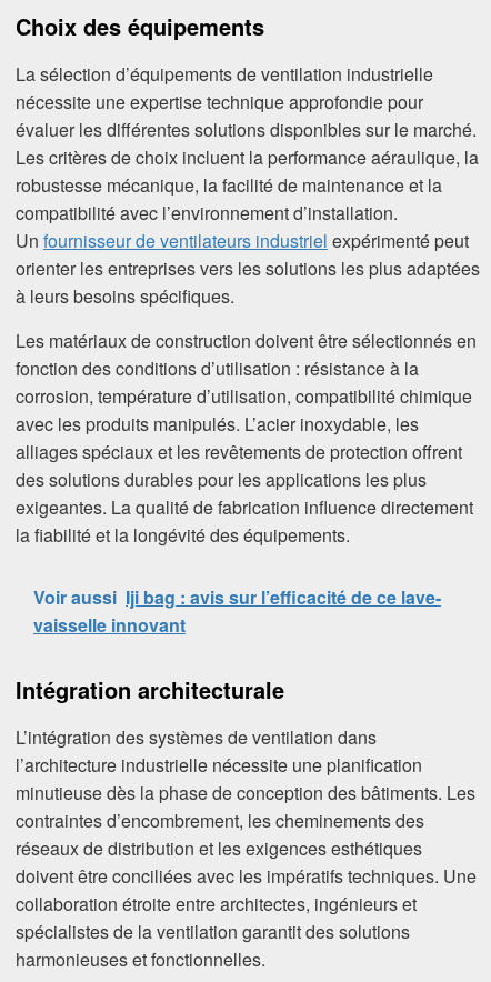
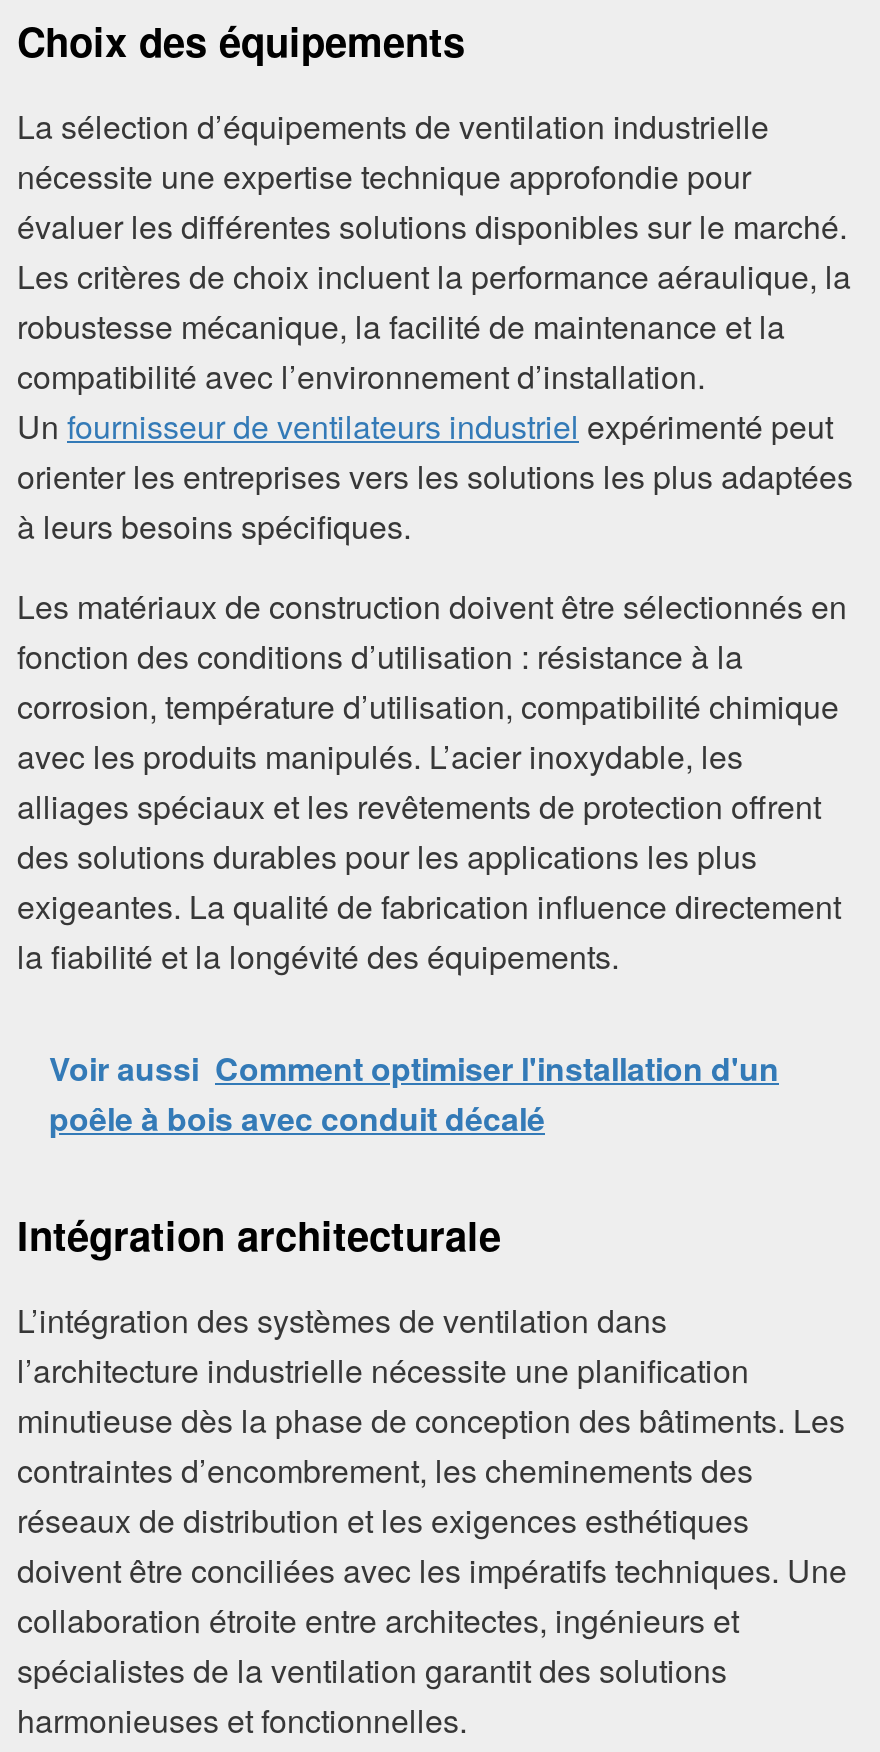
[33,584,441,637] Voir aussi Iji bag : avis sur l’efficacité de ce lave- | vaisselle innovant -> [49,1045,779,1141] Voir aussi Comment optimiser l'installation d'un | poêle à bois avec conduit décalé

